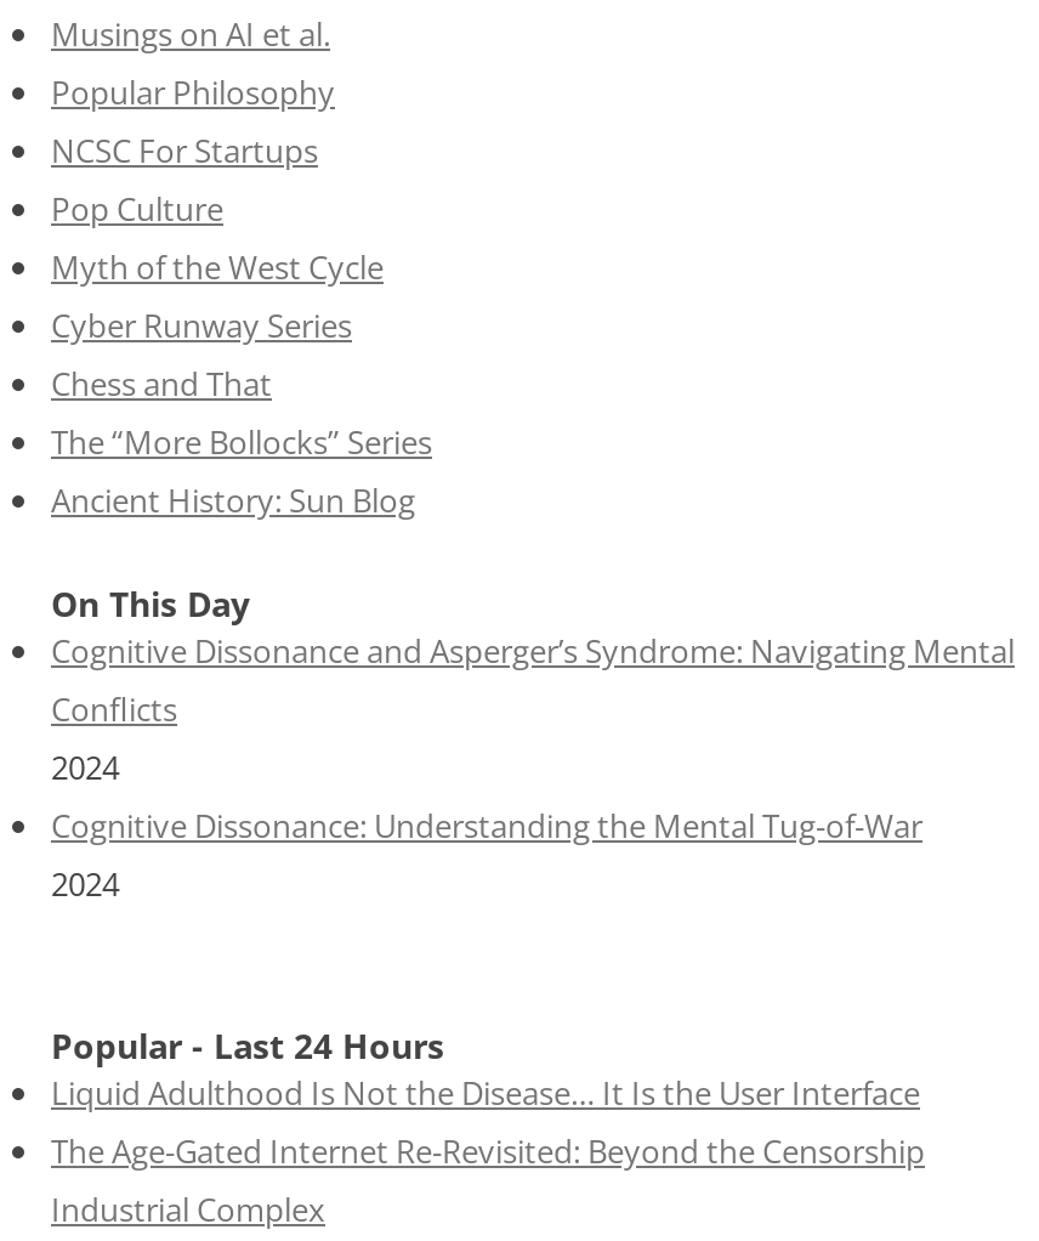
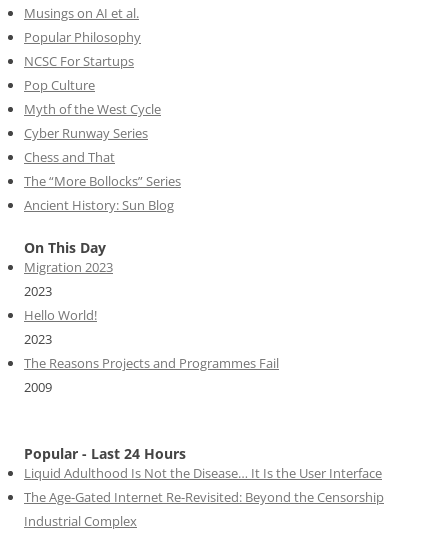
[51,628,1015,904] Cognitive Dissonance and Asperger’s Syndrome: Navigating Mental | Conflicts | 2024 | Cognitive Dissonance: Understanding the Mental Tug-of-War | 2024 -> [24,258,279,396] Migration 2023 | 2023 | Hello World! | 2023 | The Reasons Projects and Programmes Fail | 2009

